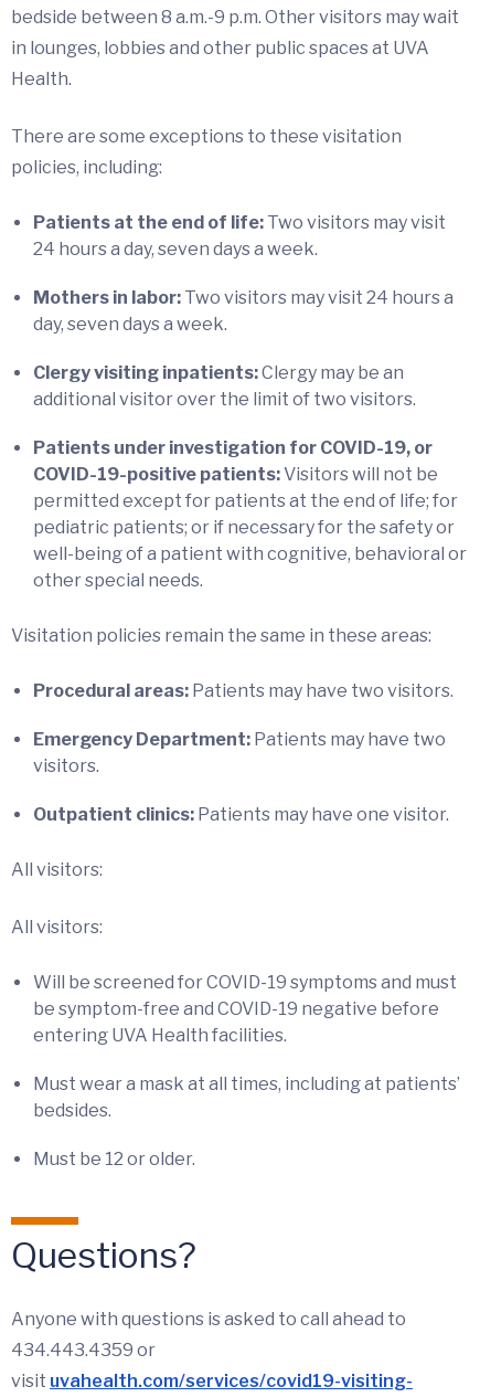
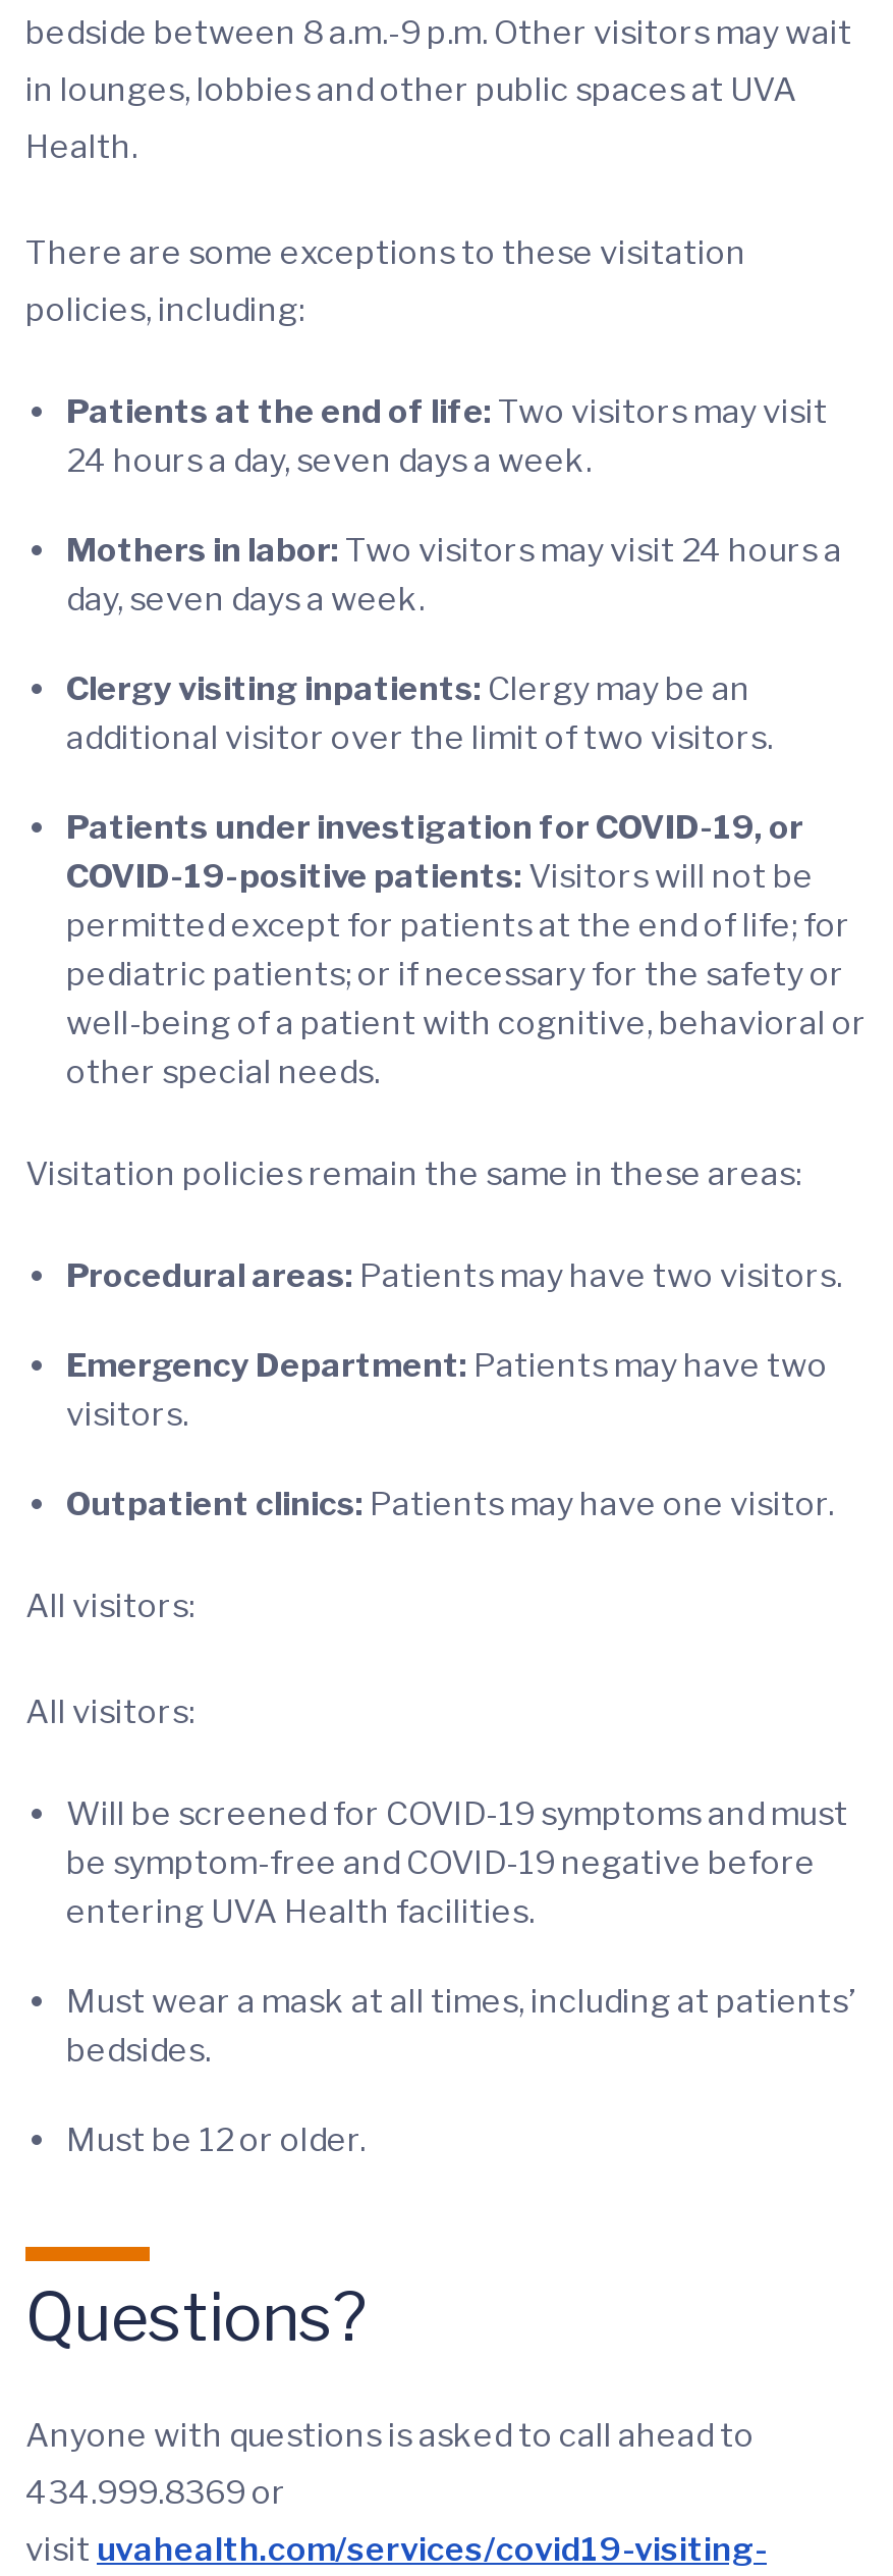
[11,1340,156,1361] 434.443.4359 or -> [25,2472,286,2510] 434.999.8369 or

